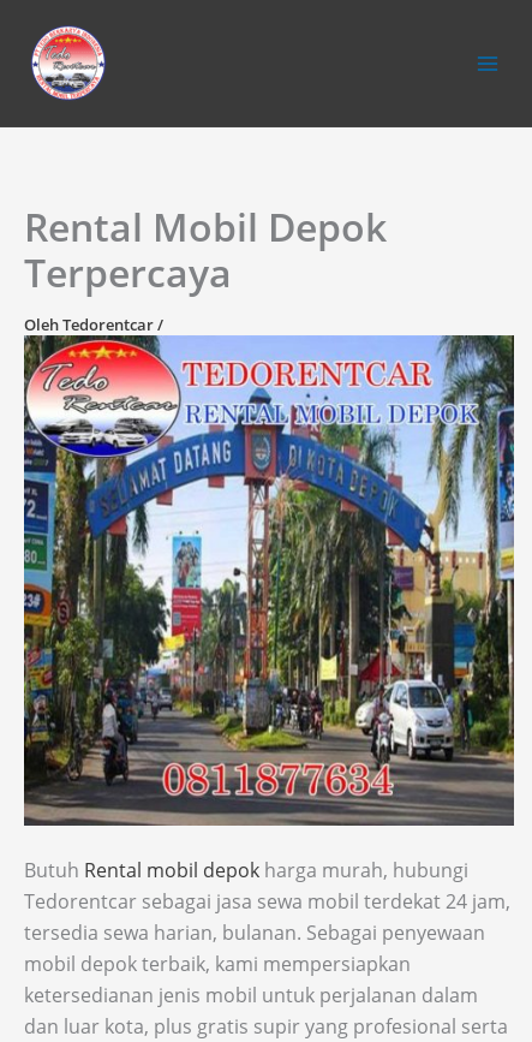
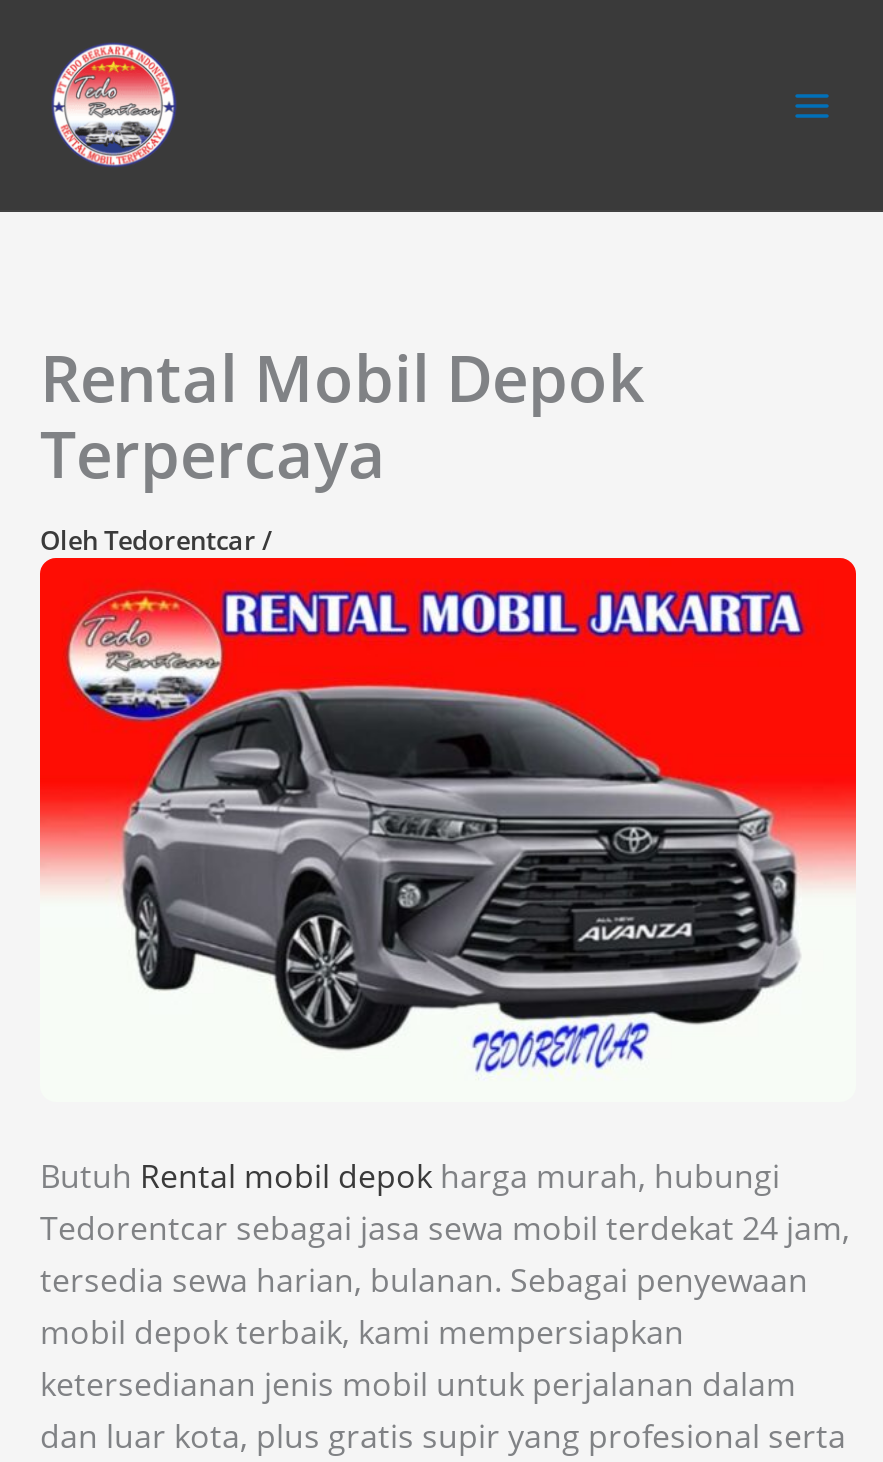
[23,334,515,827] [image] -> [38,556,858,1102] [image]

